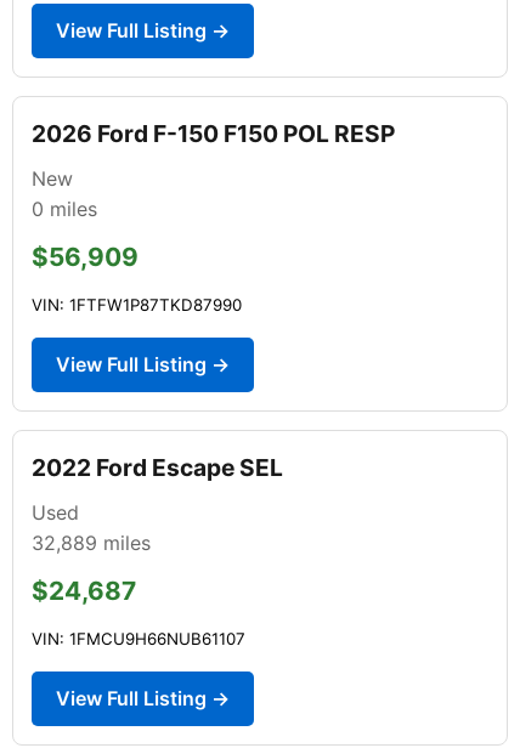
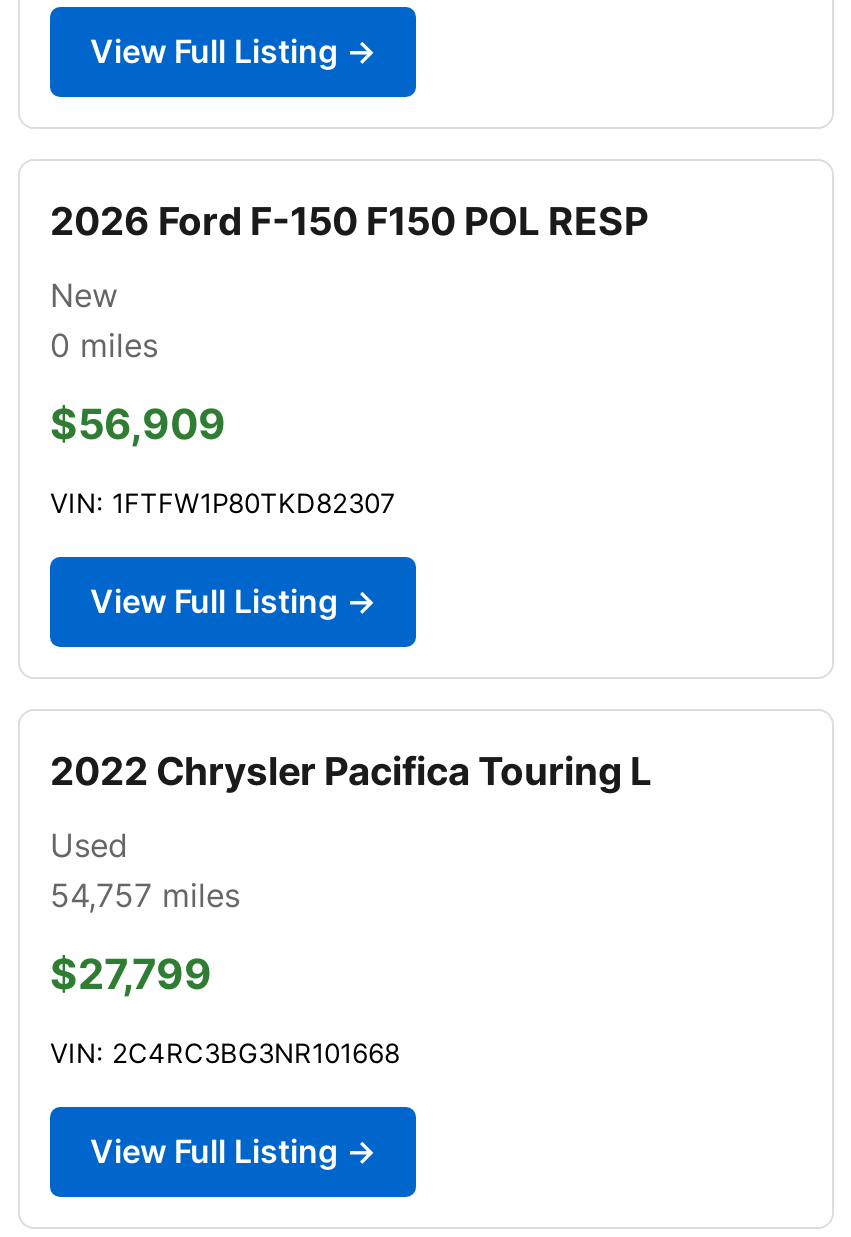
[32,295,242,314] VIN: 1FTFW1P87TKD87990 -> [50,487,396,519] VIN: 1FTFW1P80TKD82307
[32,453,283,482] 2022 Ford Escape SEL -> [50,747,652,795] 2022 Chrysler Pacifica Touring L
[32,531,151,555] 32,889 miles -> [50,875,240,915] 54,757 miles
[32,575,136,606] $24,687 -> [50,949,212,999] $27,799
[32,629,245,648] VIN: 1FMCU9H66NUB61107 -> [50,1037,400,1069] VIN: 2C4RC3BG3NR101668

